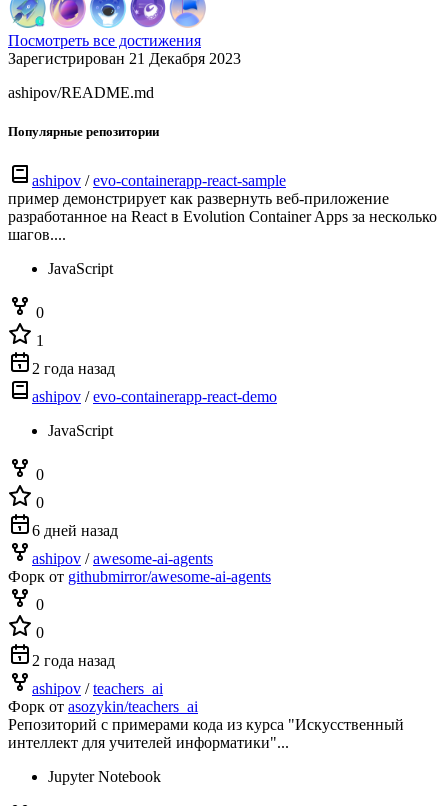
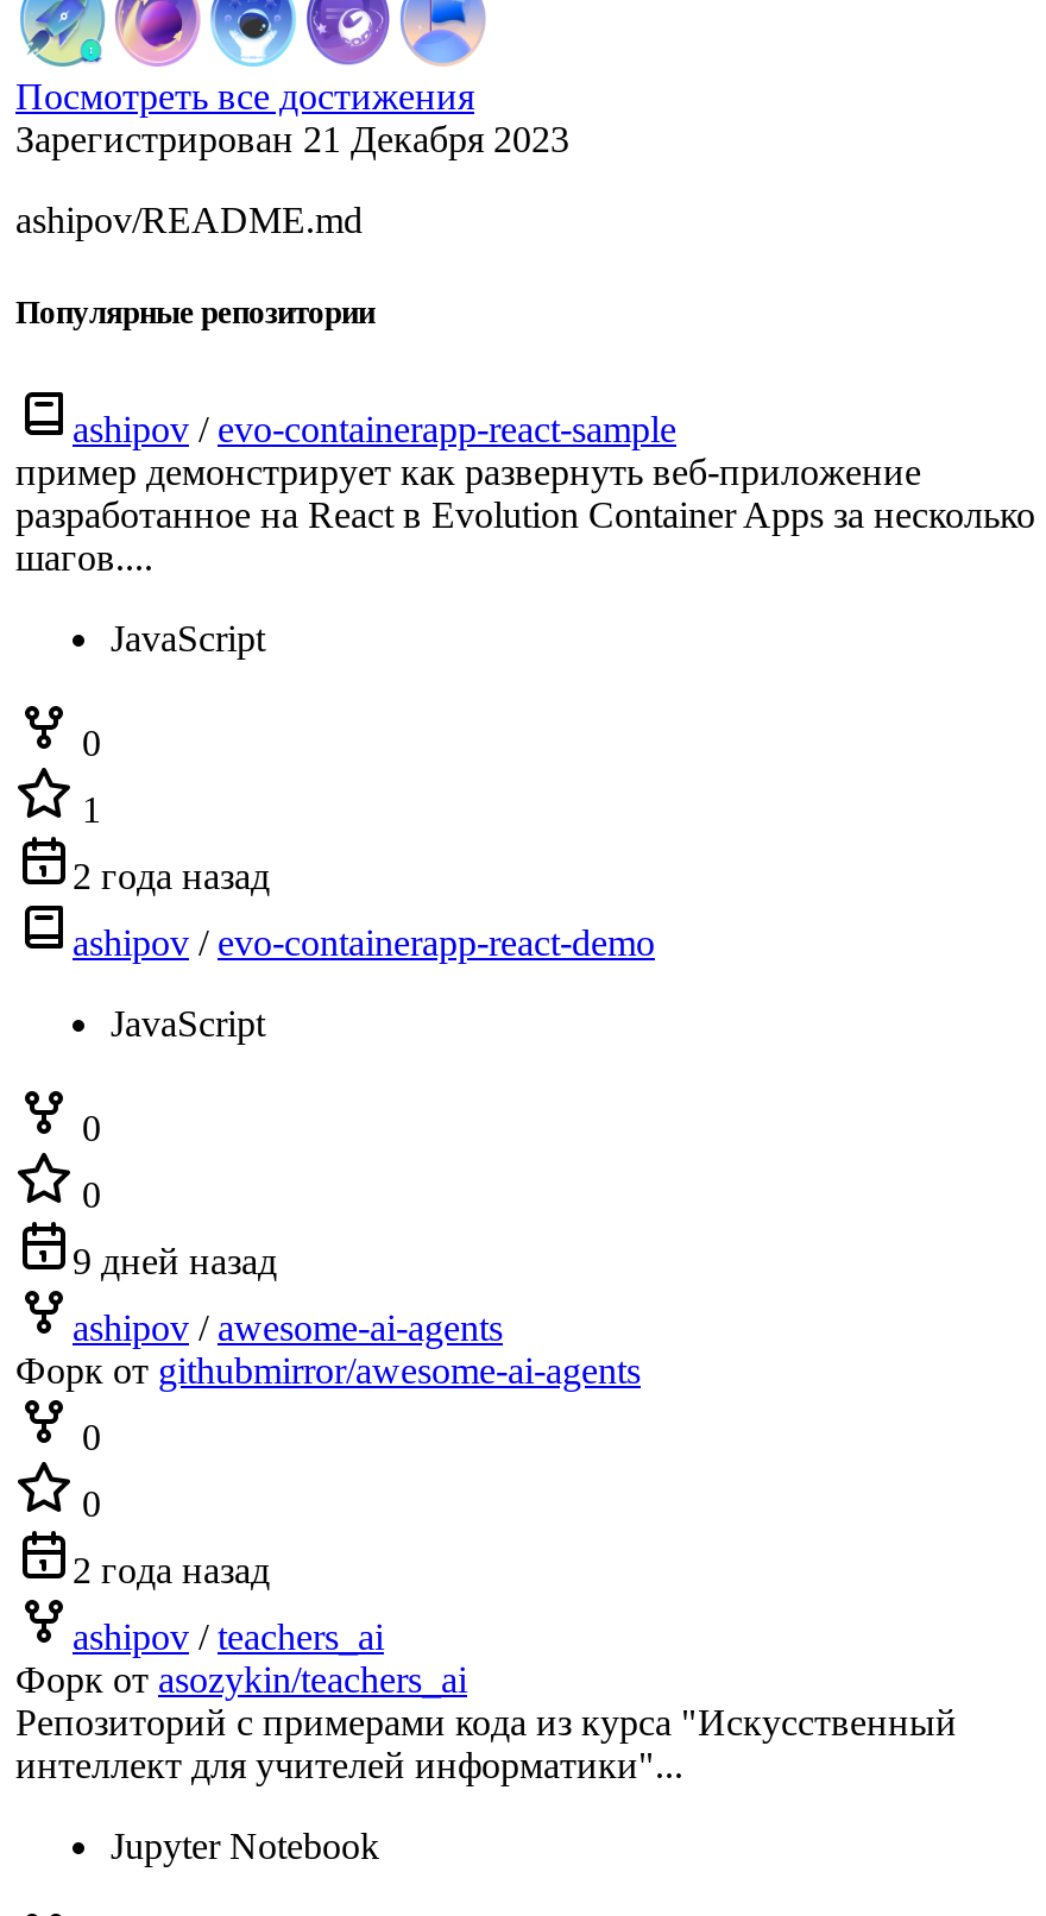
[32,522,118,539] 6 дней назад -> [73,1241,277,1281] 9 дней назад

